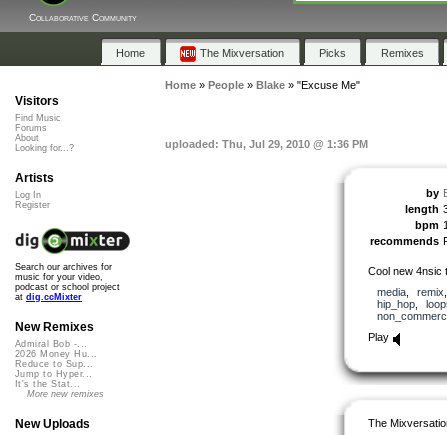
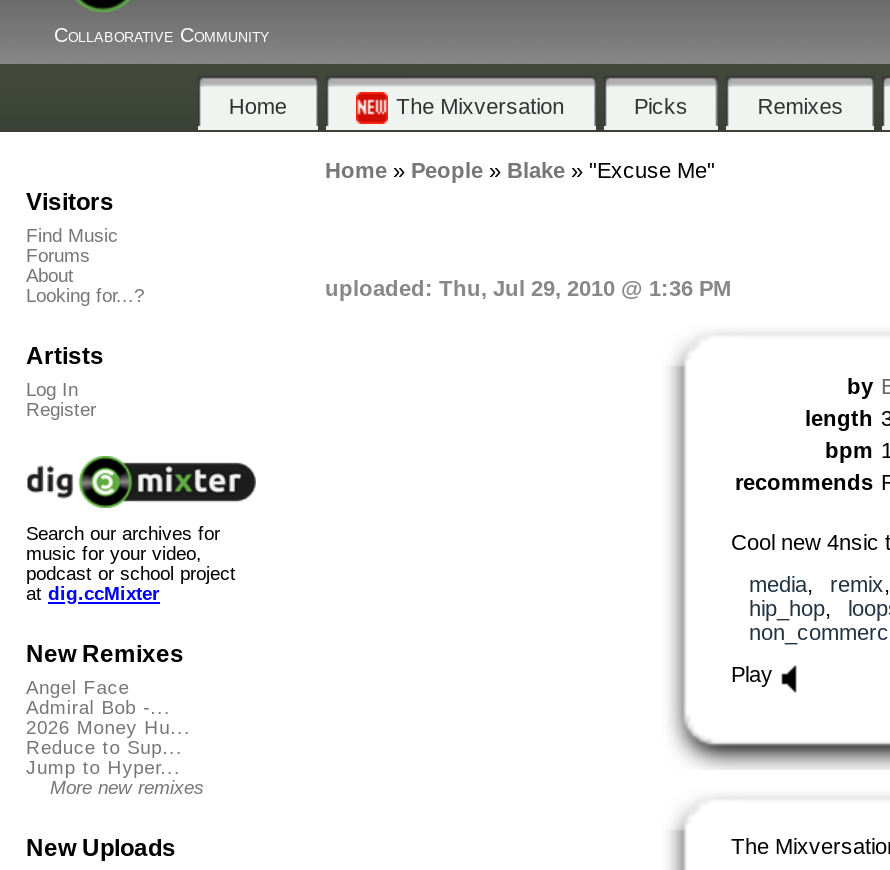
none -> [26,679,129,699] Angel Face
[15,379,80,389] It's the Stat... -> none

